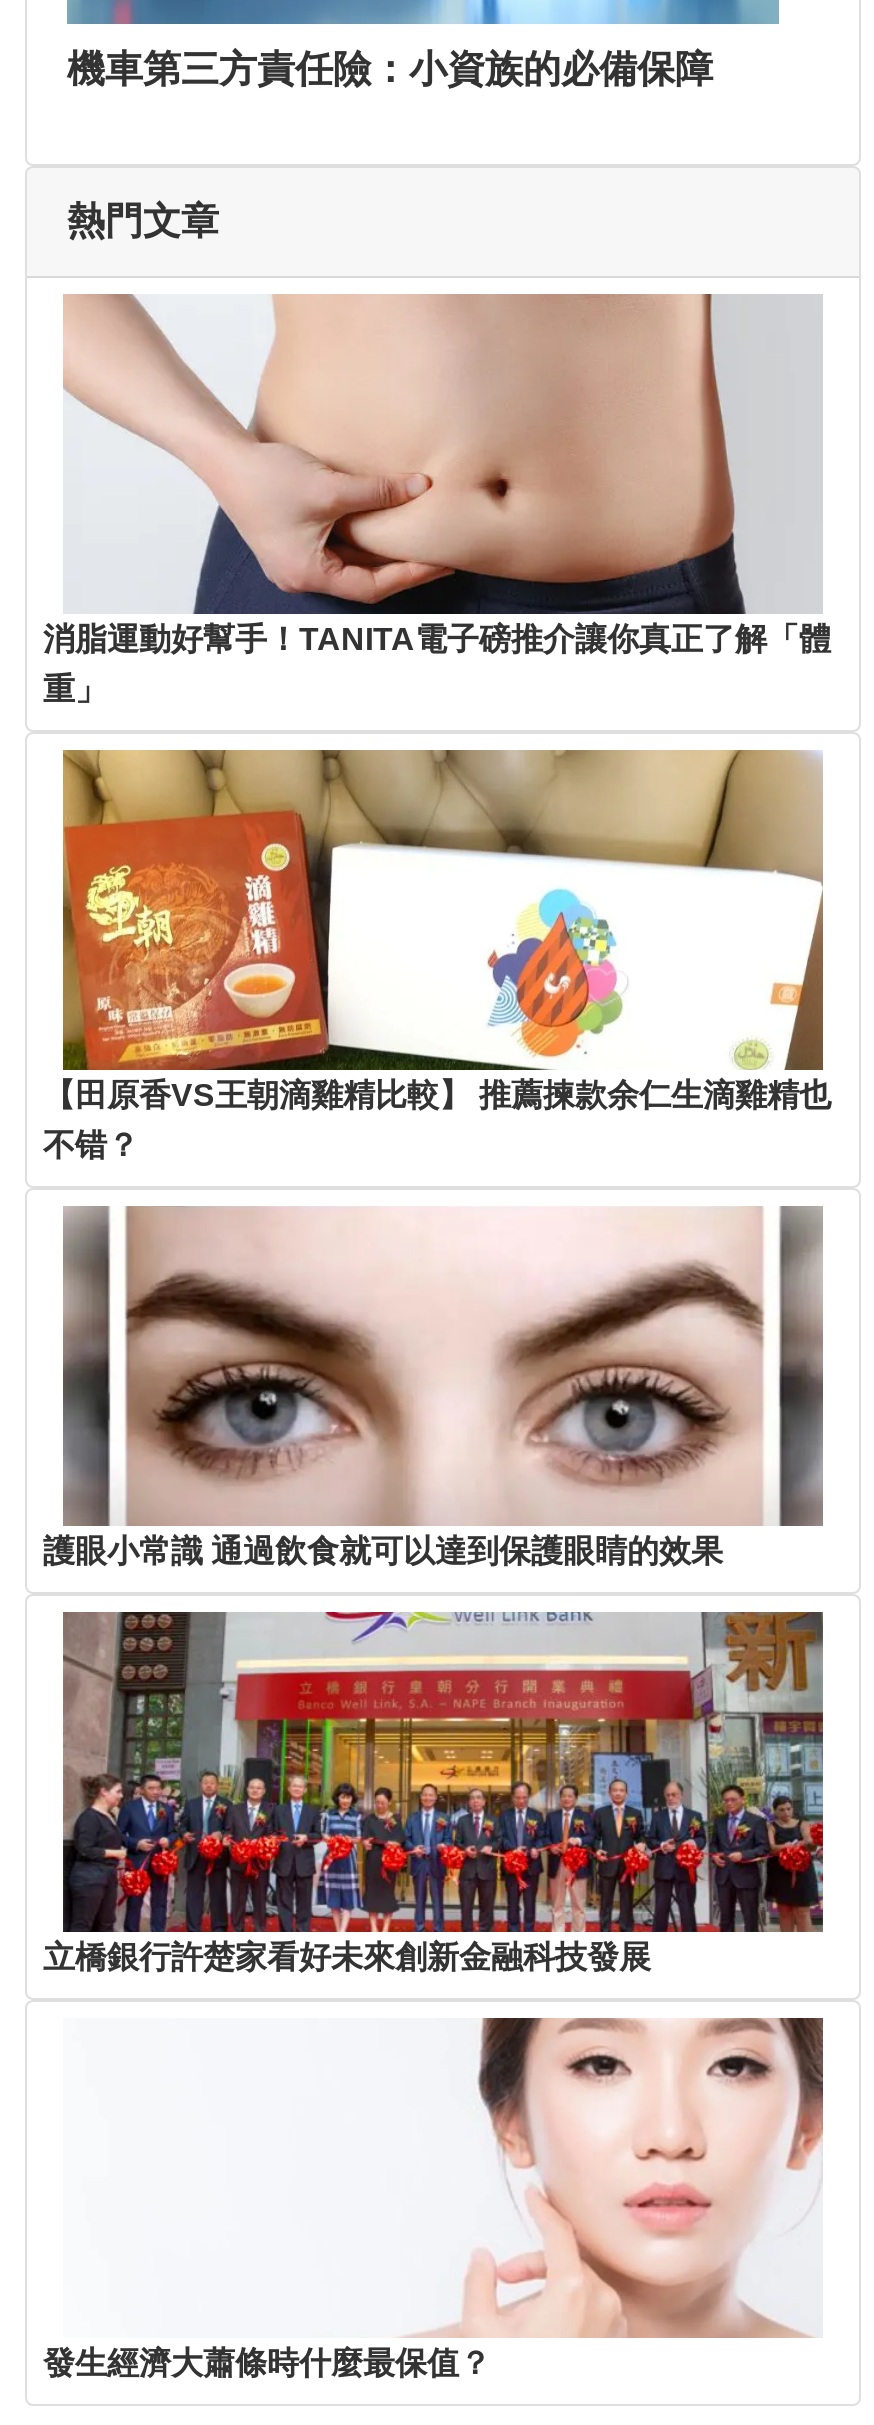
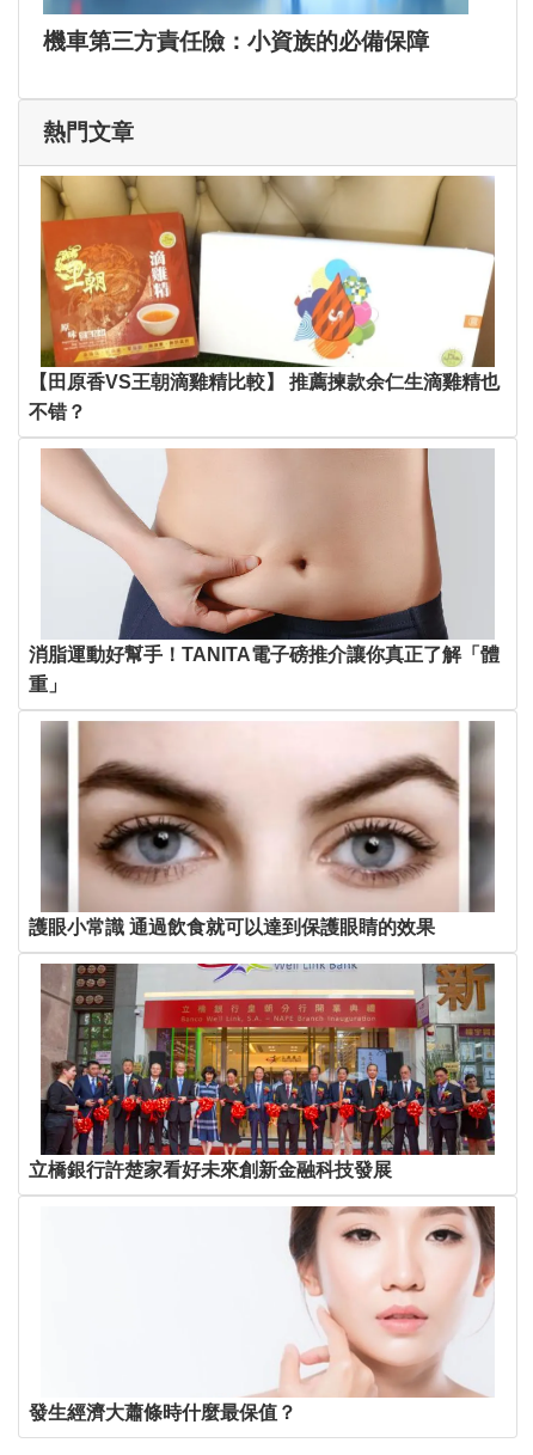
moved [43,294,831,706] -> [29,448,500,695]: [image] | 消脂運動好幫手！TANITA電子磅推介讓你真正了解「體 | 重」
moved [43,746,831,1162] -> [29,173,500,422]: [image] | 【田原香VS王朝滴雞精比較】 推薦揀款余仁生滴雞精也 | 不错？

